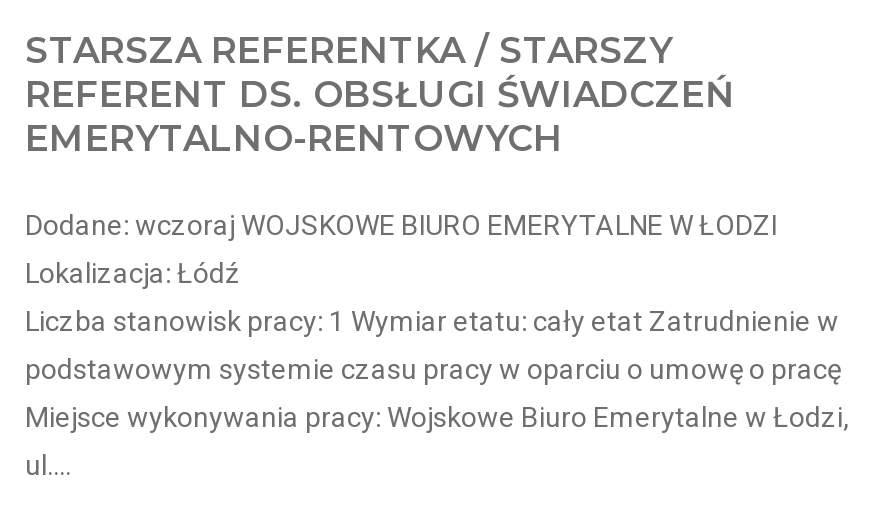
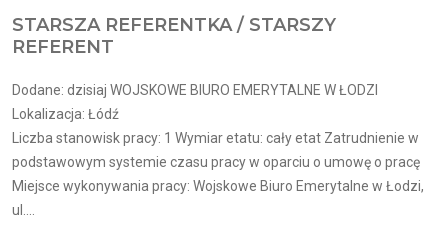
[25,73,735,161] REFERENT DS. OBSŁUGI ŚWIADCZEŃ | EMERYTALNO-RENTOWYCH -> [12,36,114,58] REFERENT
[25,209,777,241] Dodane: wczoraj WOJSKOWE BIURO EMERYTALNE W ŁODZI -> [12,82,378,98] Dodane: dzisiaj WOJSKOWE BIURO EMERYTALNE W ŁODZI

